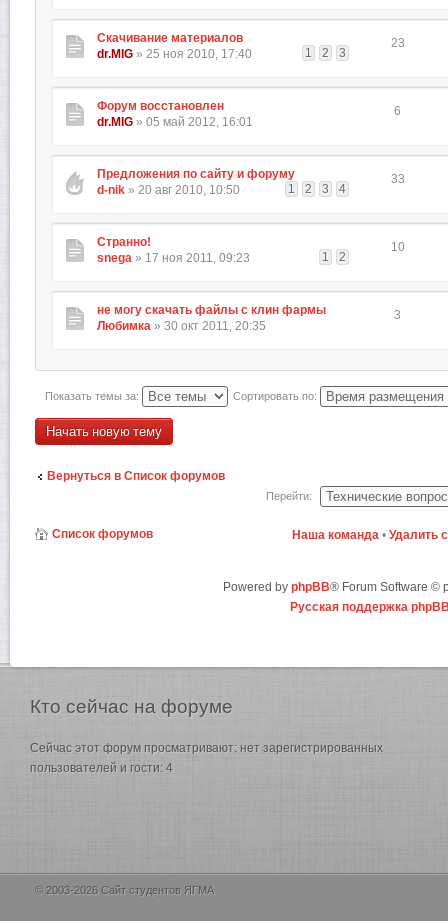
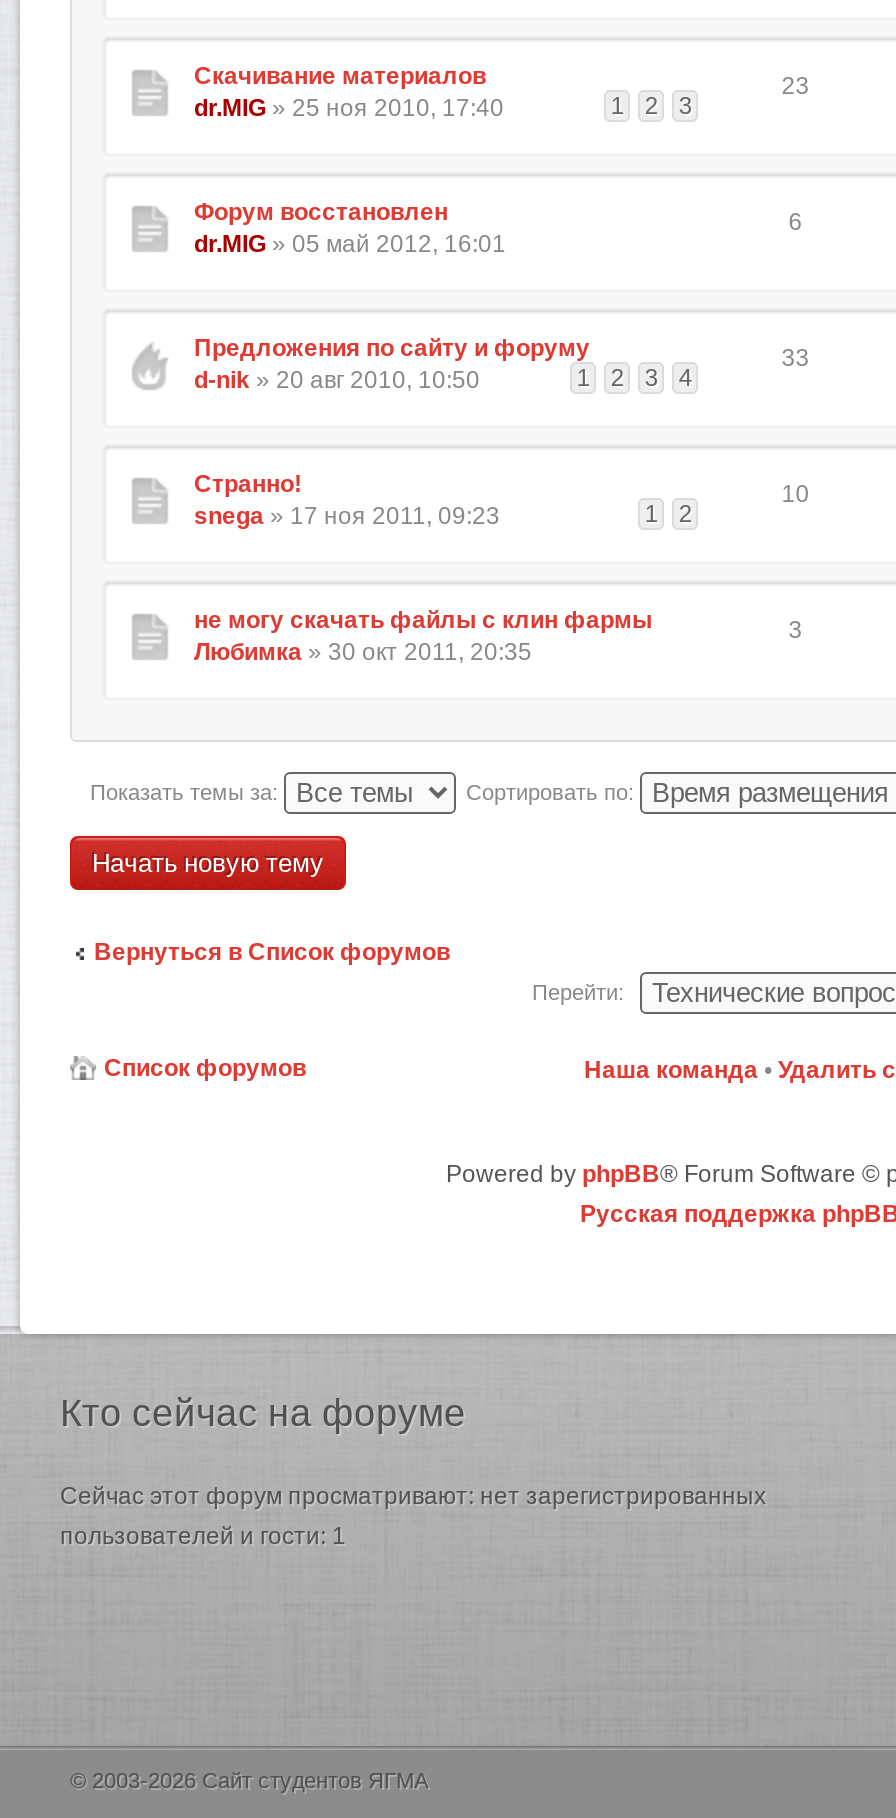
[30,761,173,775] пользователей и гости: 4 -> [60,1521,346,1549] пользователей и гости: 1

